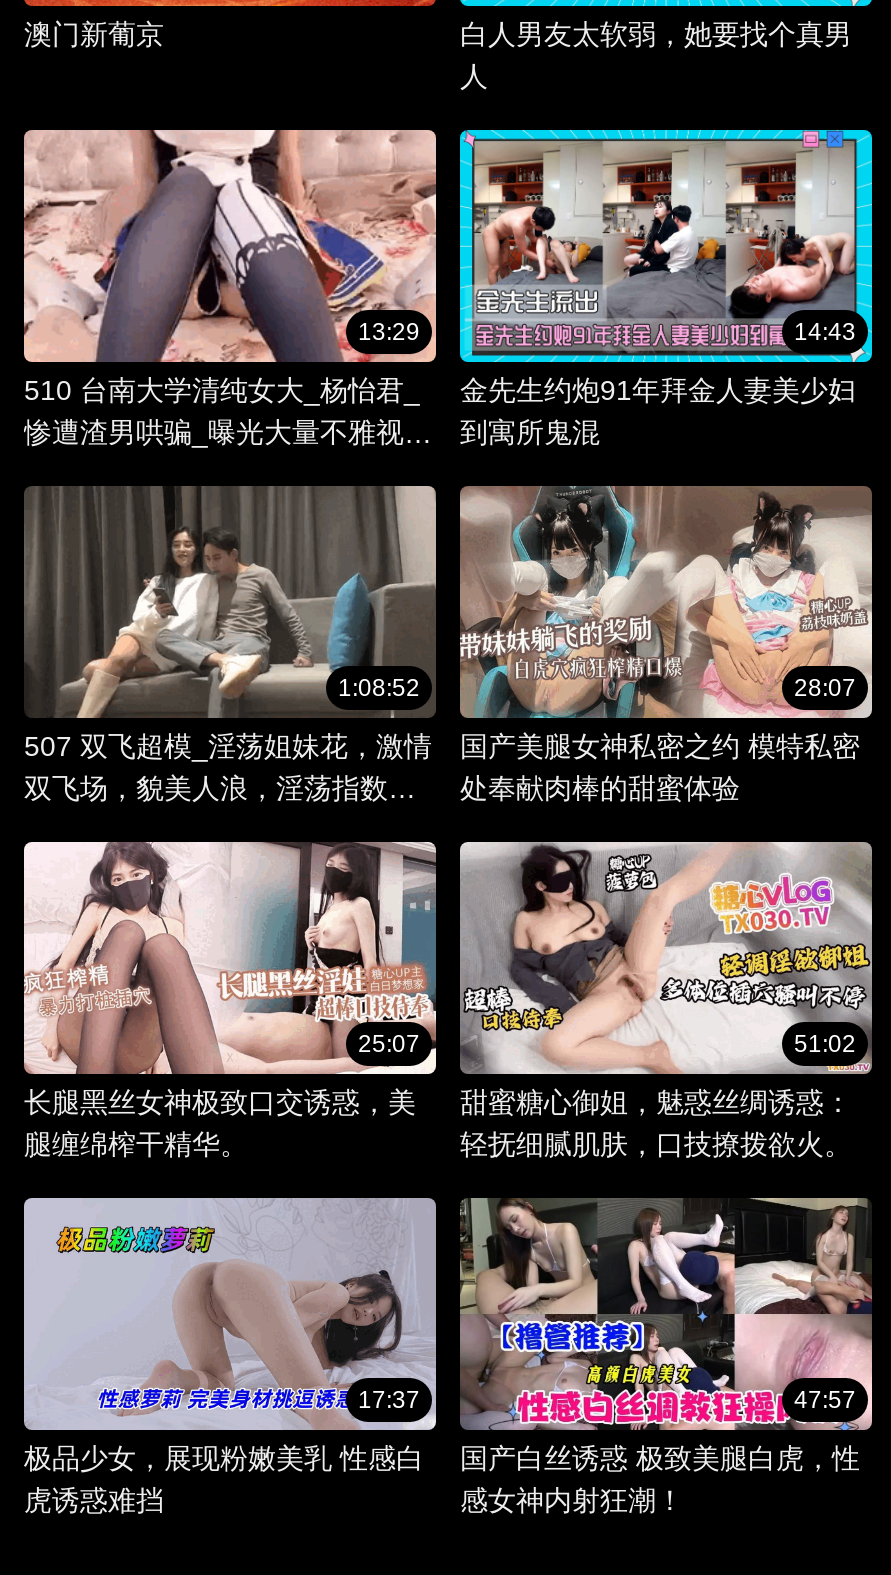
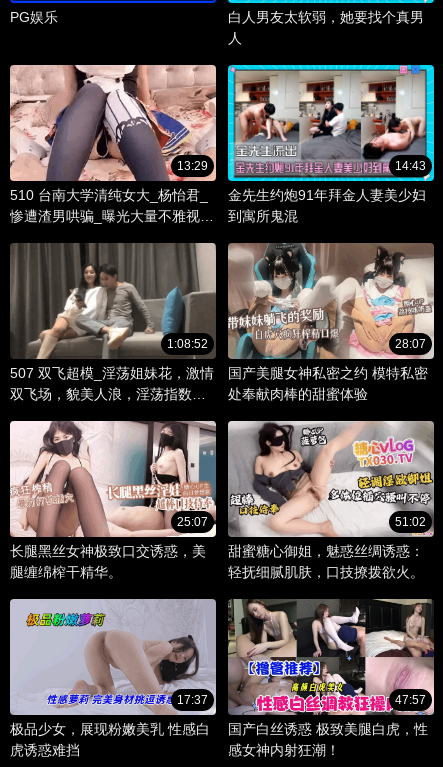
[24,19,164,51] 澳门新葡京 -> [10,9,58,25] PG娱乐

